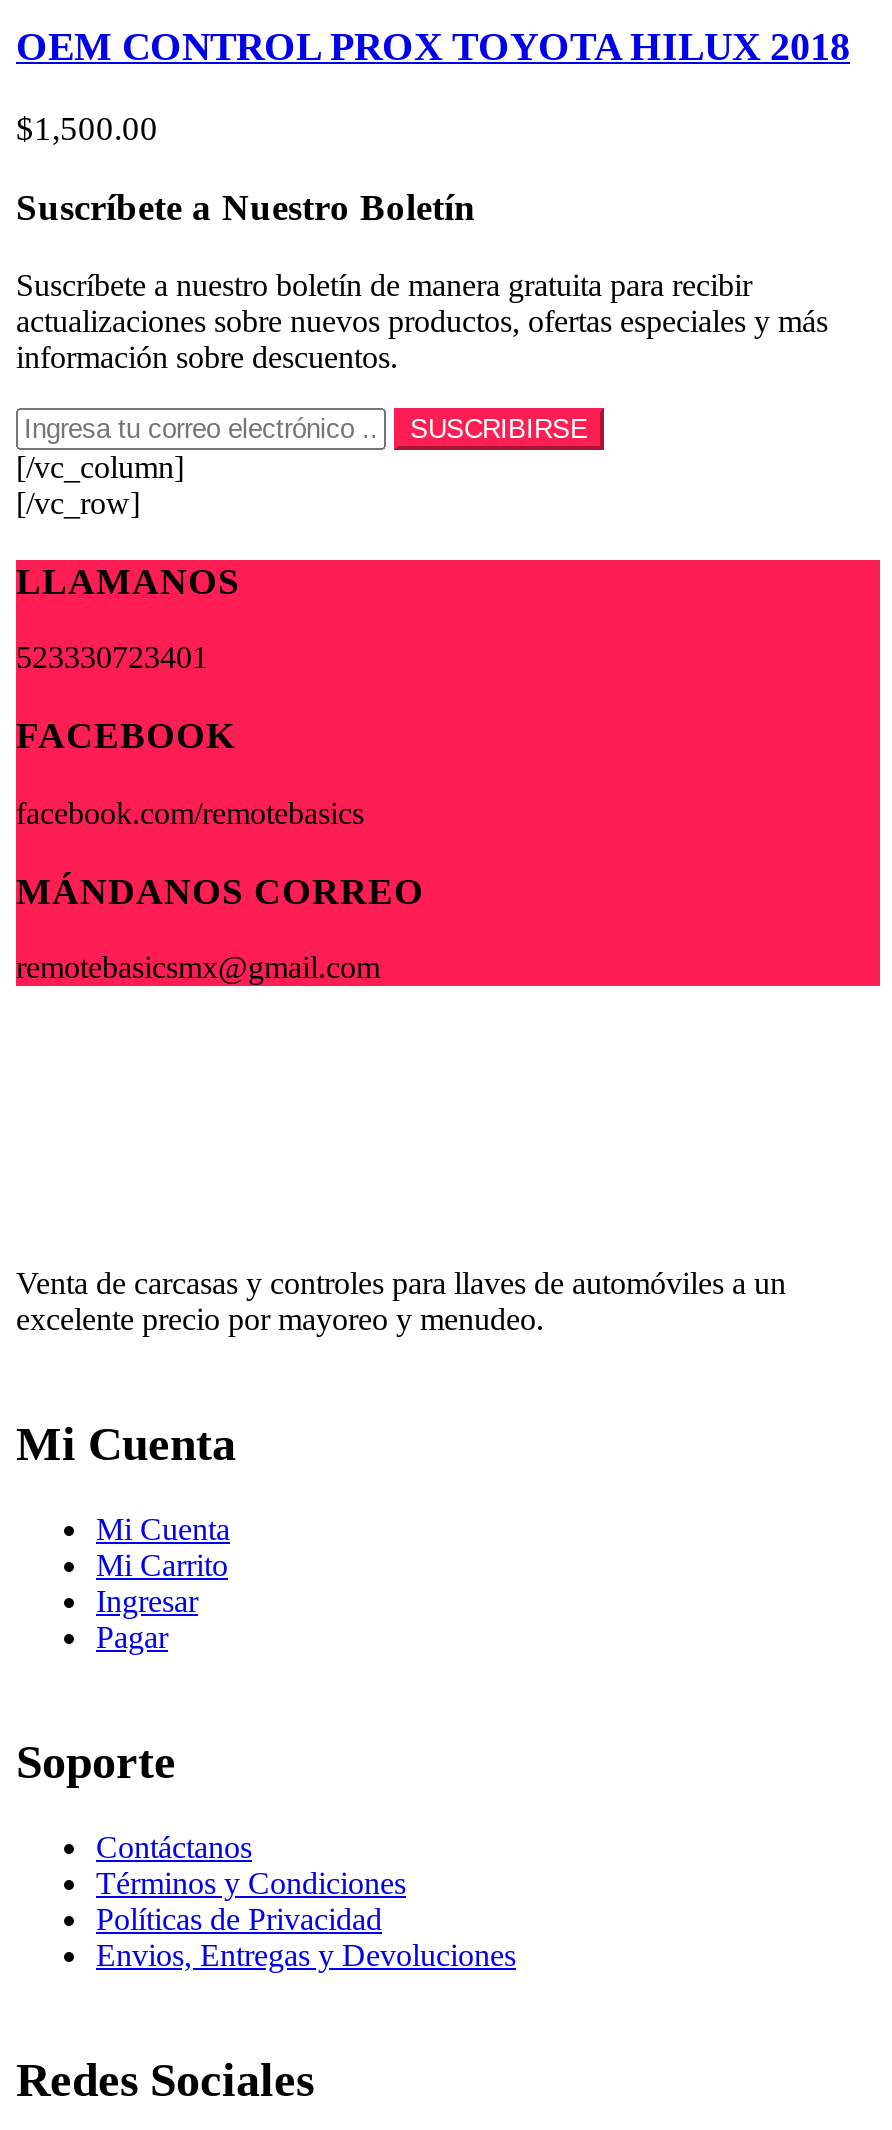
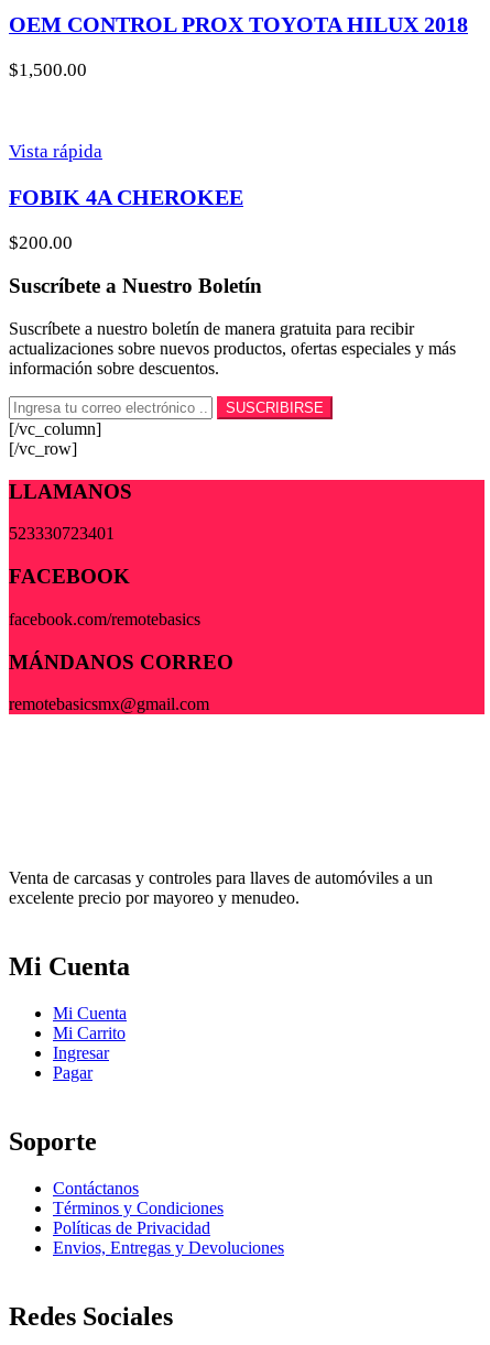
none -> [9,141,243,253] Vista rápida | FOBIK 4A CHEROKEE | $200.00

